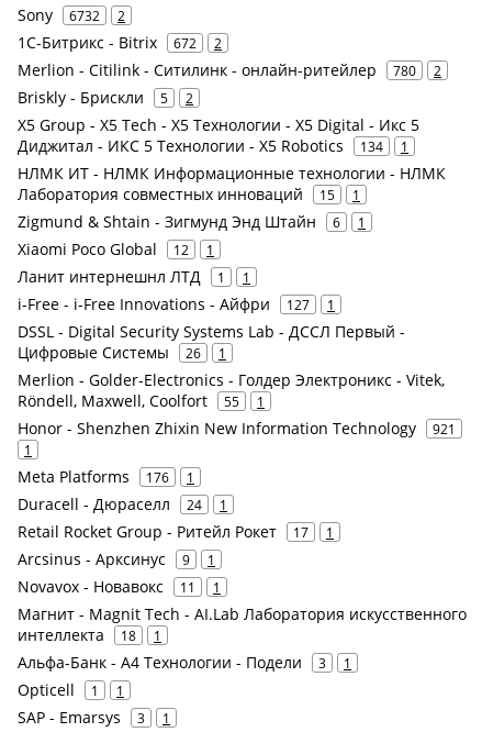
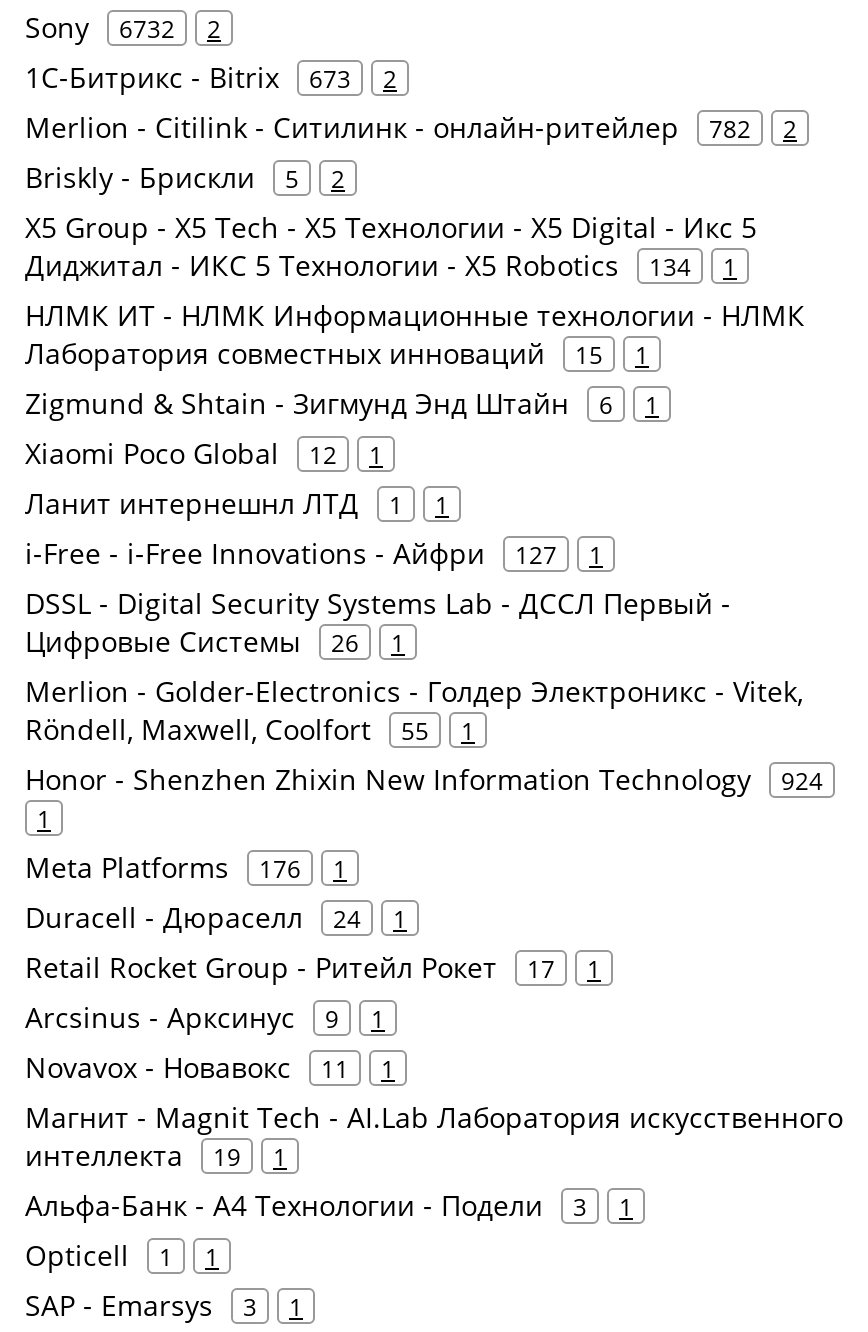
[18,32,222,53] 1С-Битрикс - Bitrix 672 2 -> [25,58,397,96] 1С-Битрикс - Bitrix 673 2
[18,60,441,80] Merlion - Citilink - Ситилинк - онлайн-ритейлер 780 2 -> [25,108,797,146] Merlion - Citilink - Ситилинк - онлайн-ритейлер 782 2
[18,418,456,439] Honor - Shenzhen Zhixin New Information Technology 921 -> [25,760,823,798] Honor - Shenzhen Zhixin New Information Technology 924
[18,625,161,645] интеллекта 18 1 -> [25,1136,287,1174] интеллекта 19 1

